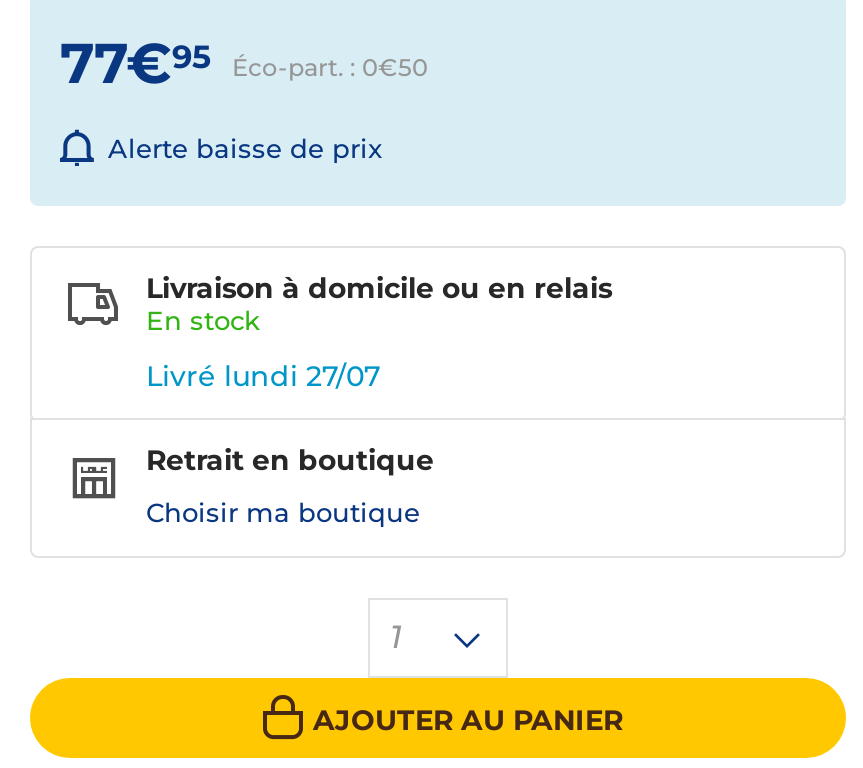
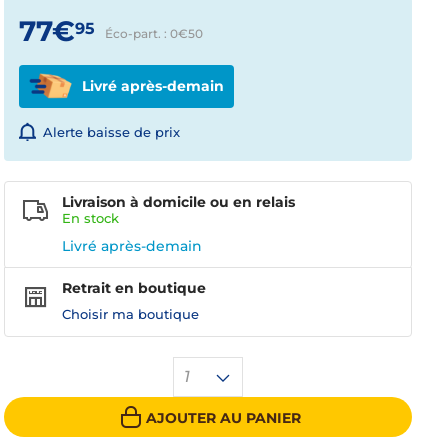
none -> [82,77,224,95] Livré après-demain
[146,359,380,395] Livré lundi 27/07 -> [62,237,202,255] Livré après-demain

